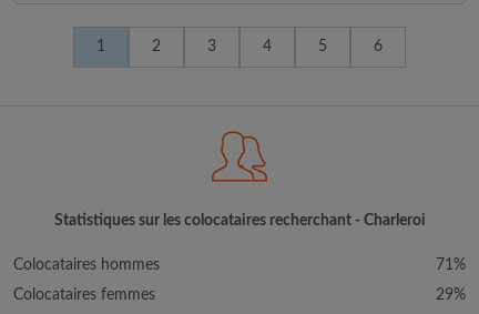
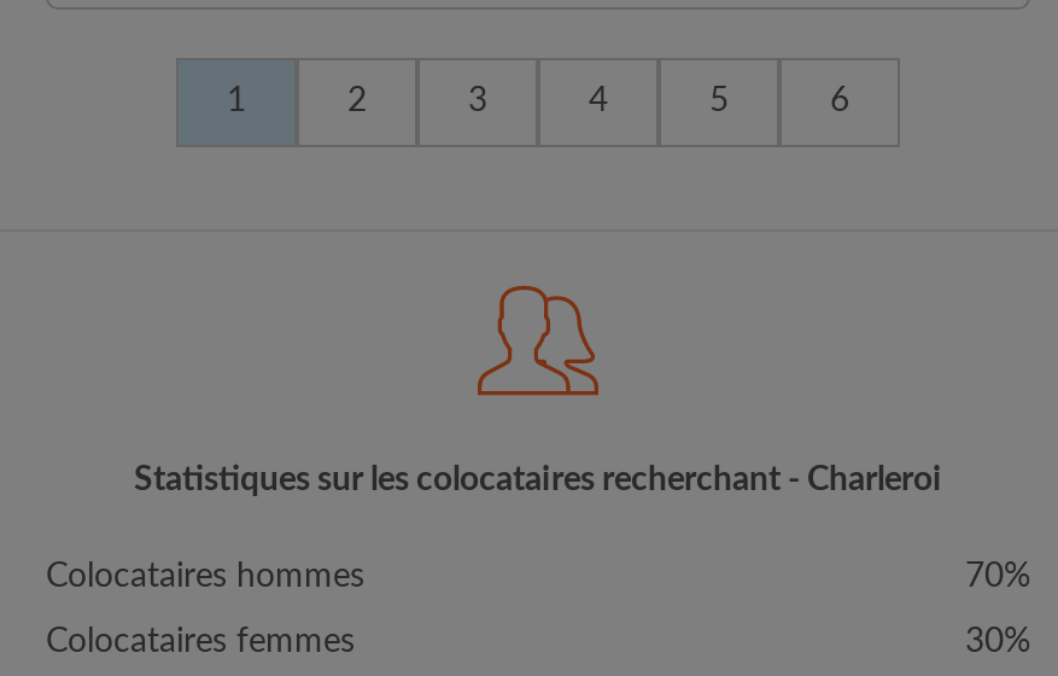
[436,257,466,273] 71% -> [965,560,1030,594] 70%
[436,287,466,303] 29% -> [965,625,1030,659] 30%

